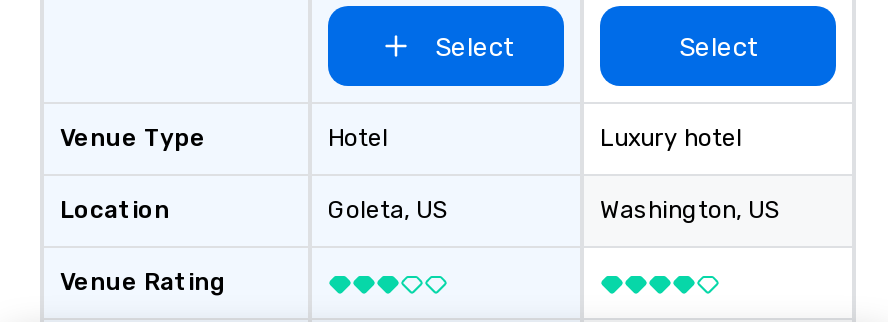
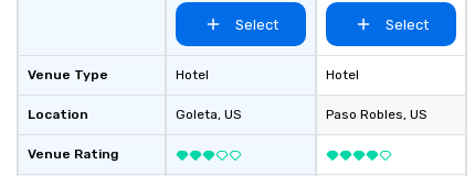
[600,124,742,152] Luxury hotel -> [326,67,359,82] Hotel
[600,196,780,224] Washington, US -> [326,107,427,122] Paso Robles, US

